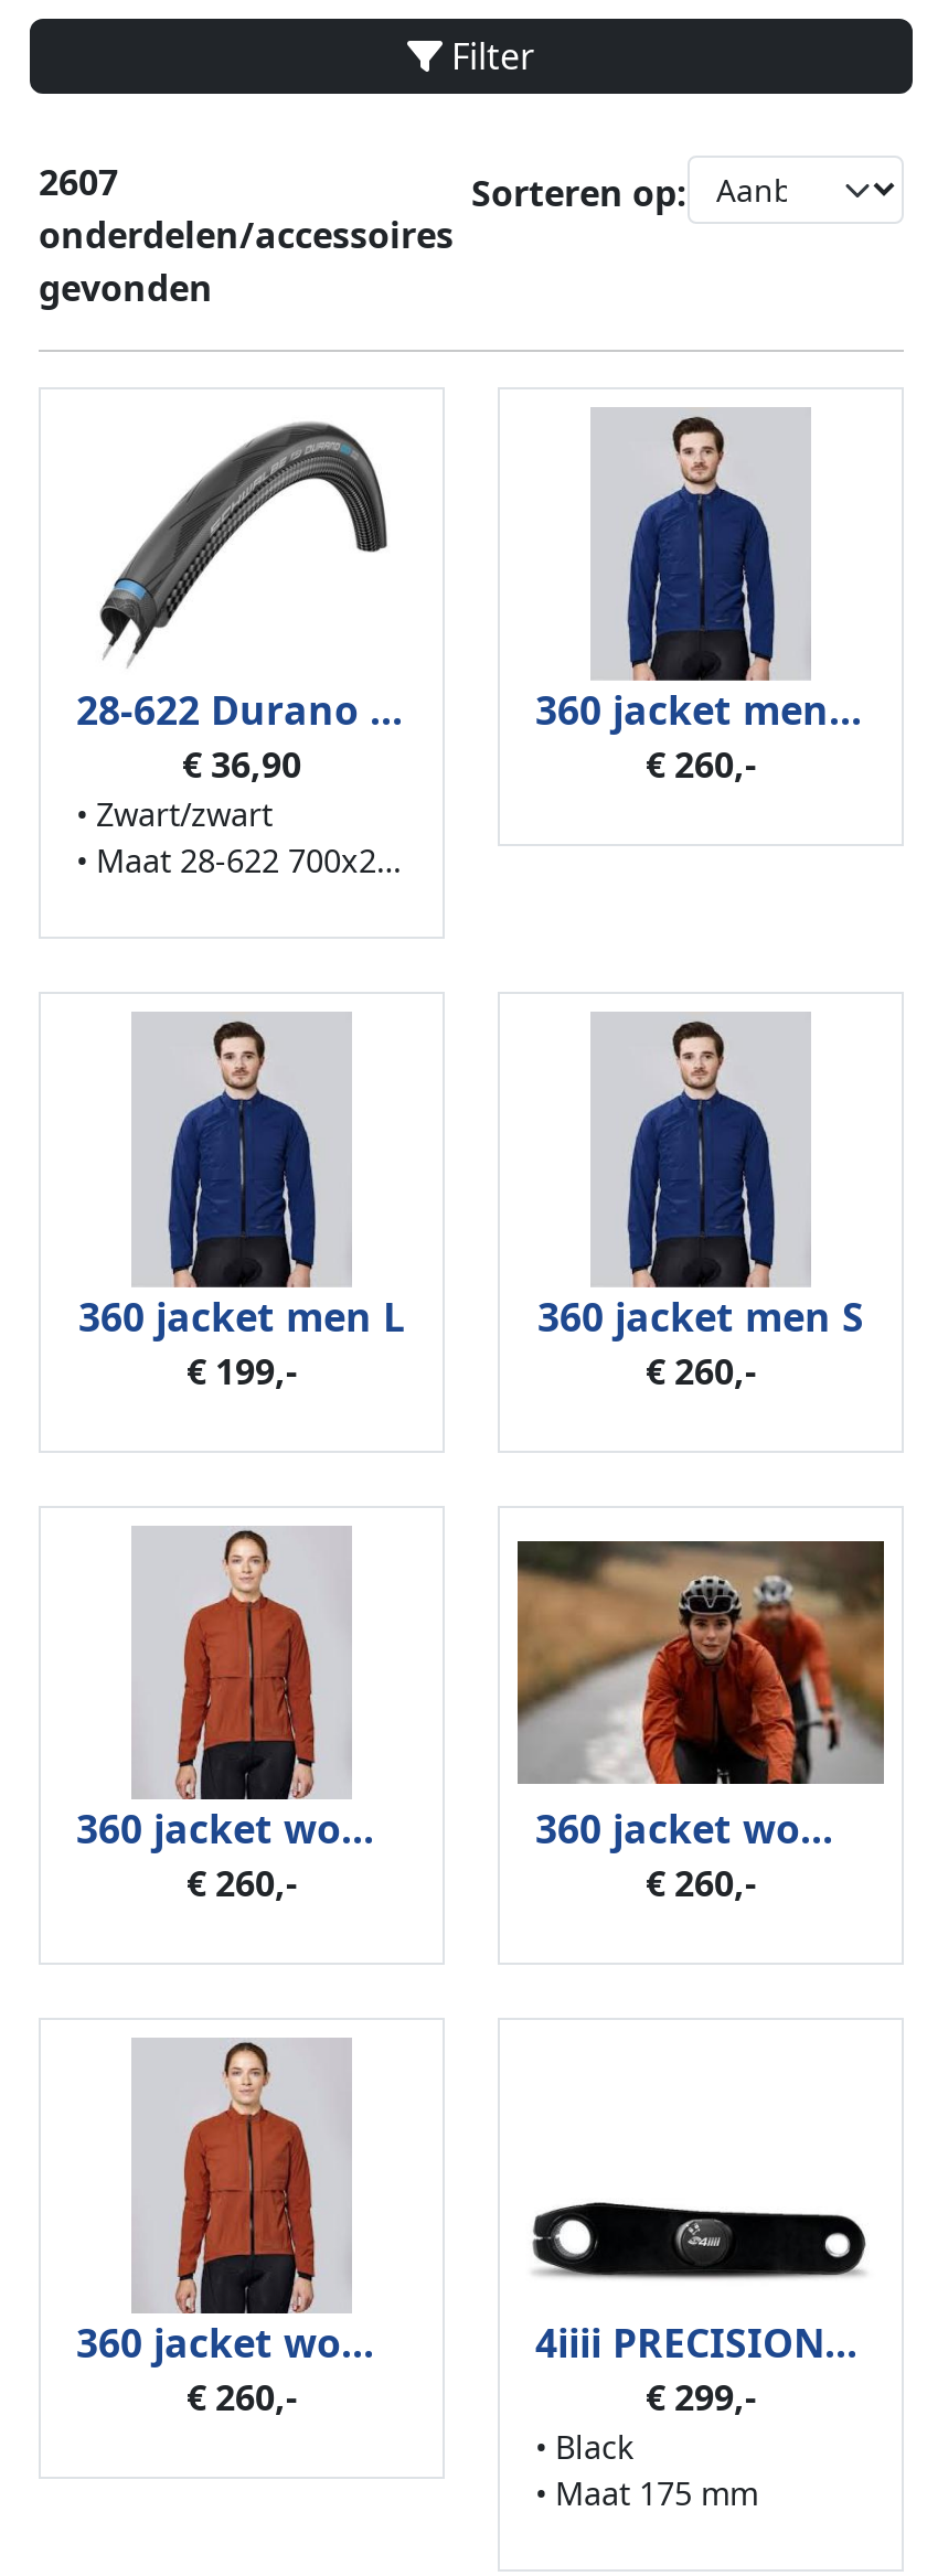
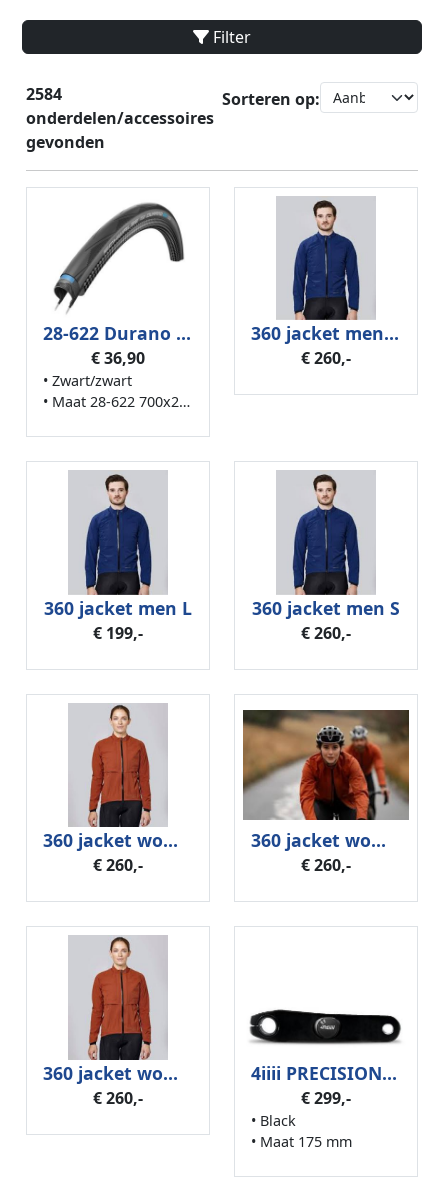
[39,158,118,206] 2607 -> [26,83,62,105] 2584

